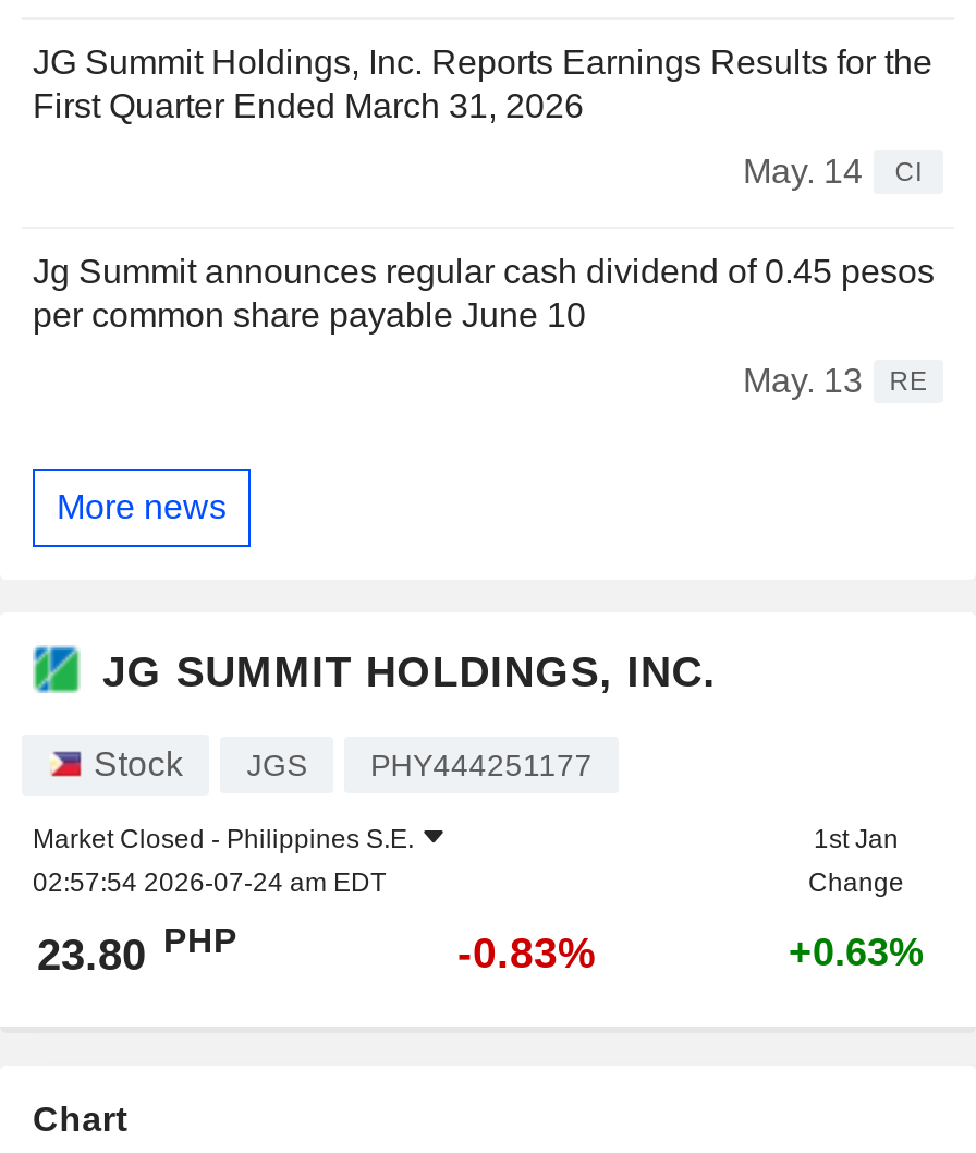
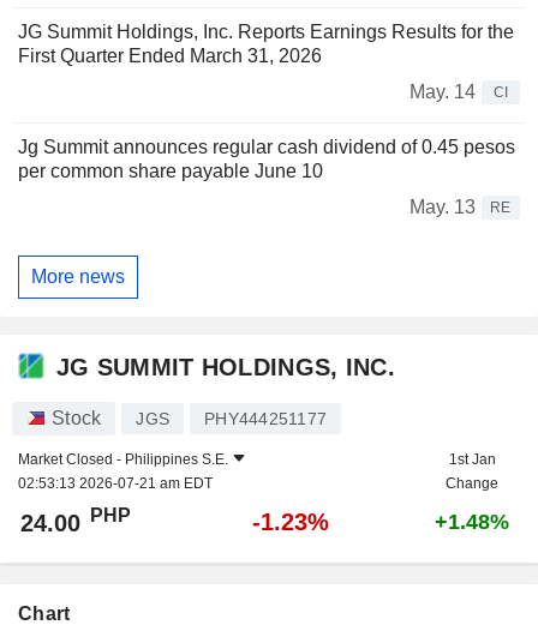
[33,867,386,897] 02:57:54 2026-07-24 am EDT -> [18,475,213,491] 02:53:13 2026-07-21 am EDT
[37,922,237,978] 23.80 PHP -> [20,505,131,536] 24.00 PHP
[457,928,597,976] -0.83% -> [252,508,329,535] -1.23%
[789,930,924,973] +0.63% -> [435,509,509,533] +1.48%

